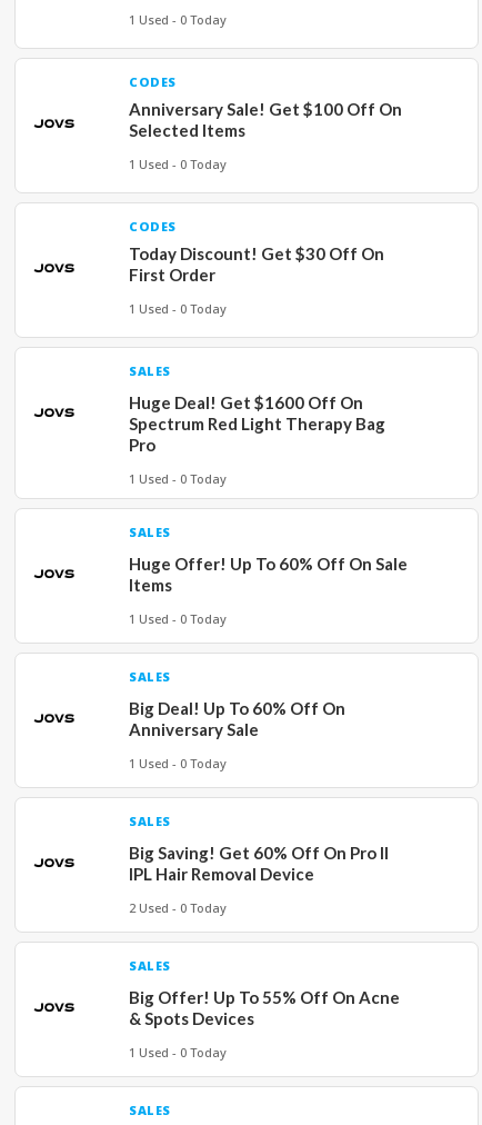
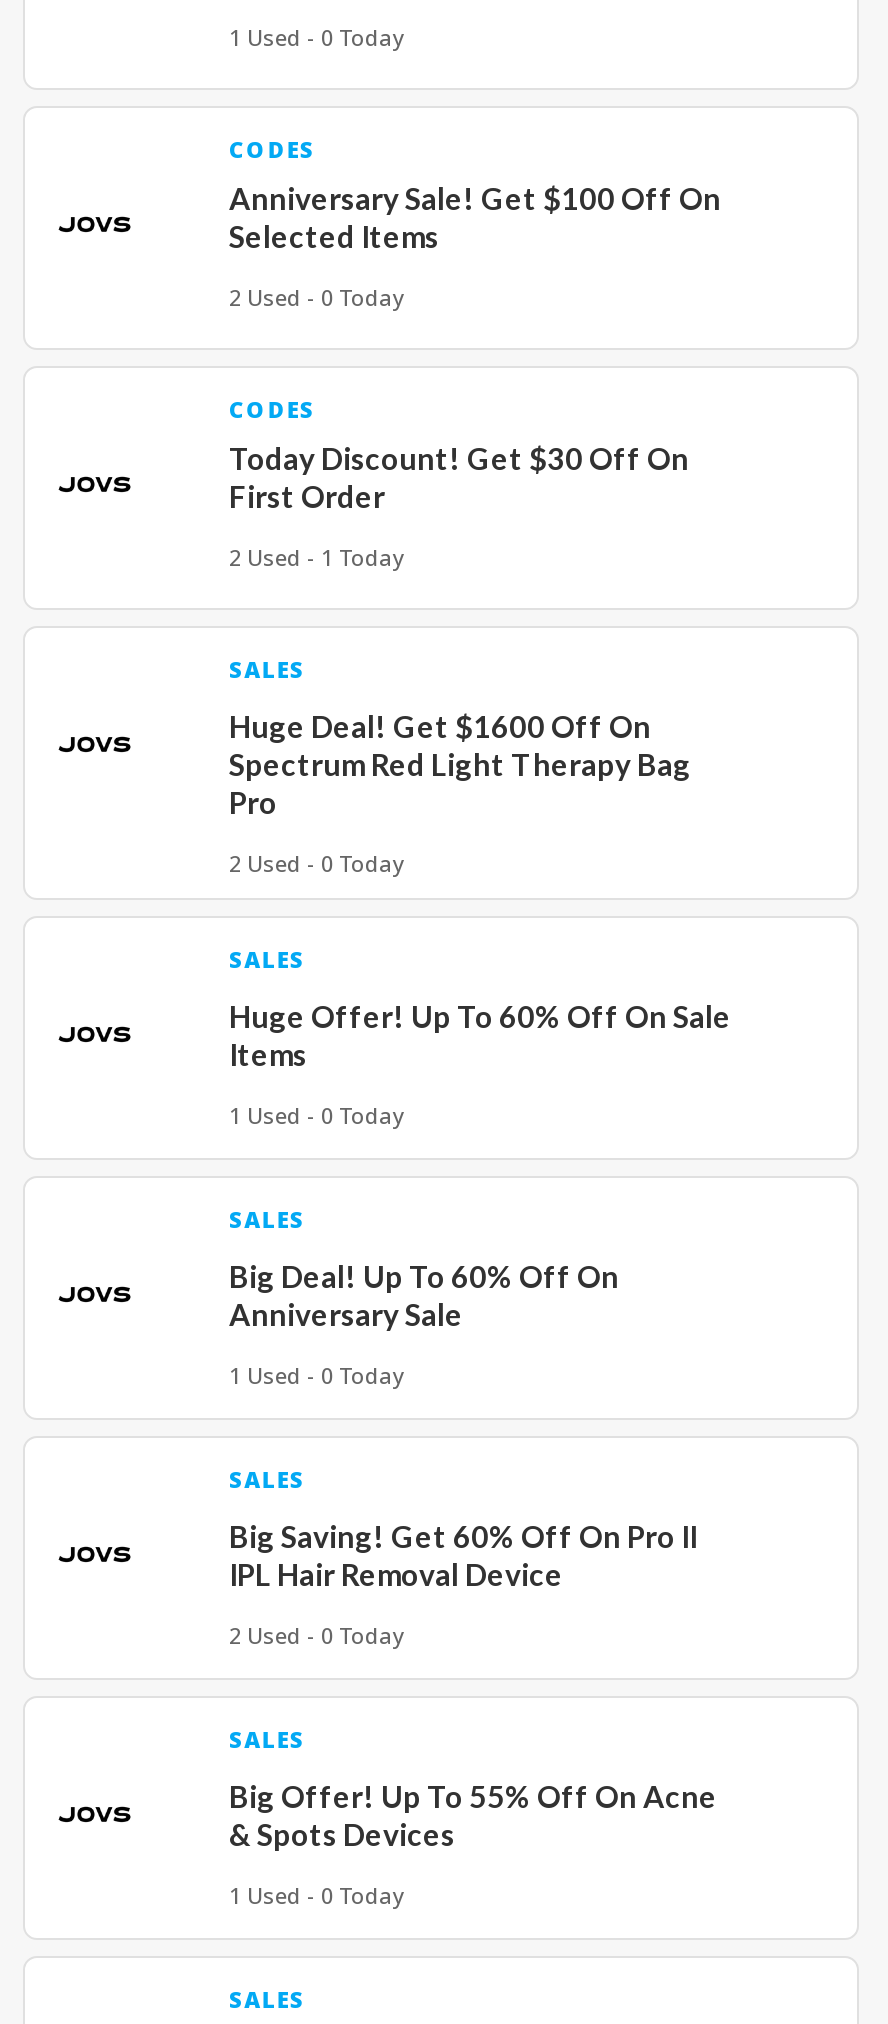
[129,155,227,172] 1 Used - 0 Today -> [229,281,405,311] 2 Used - 0 Today
[129,300,227,316] 1 Used - 0 Today -> [229,541,405,571] 2 Used - 1 Today
[129,470,227,486] 1 Used - 0 Today -> [229,847,405,877] 2 Used - 0 Today

